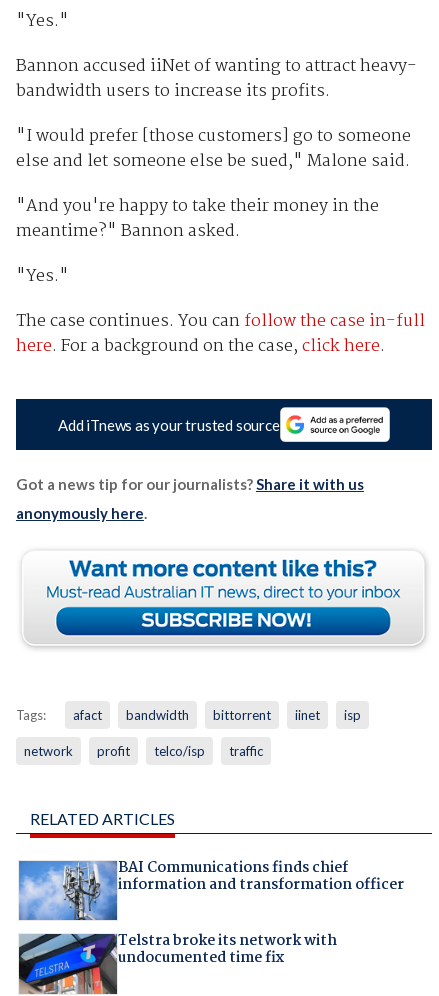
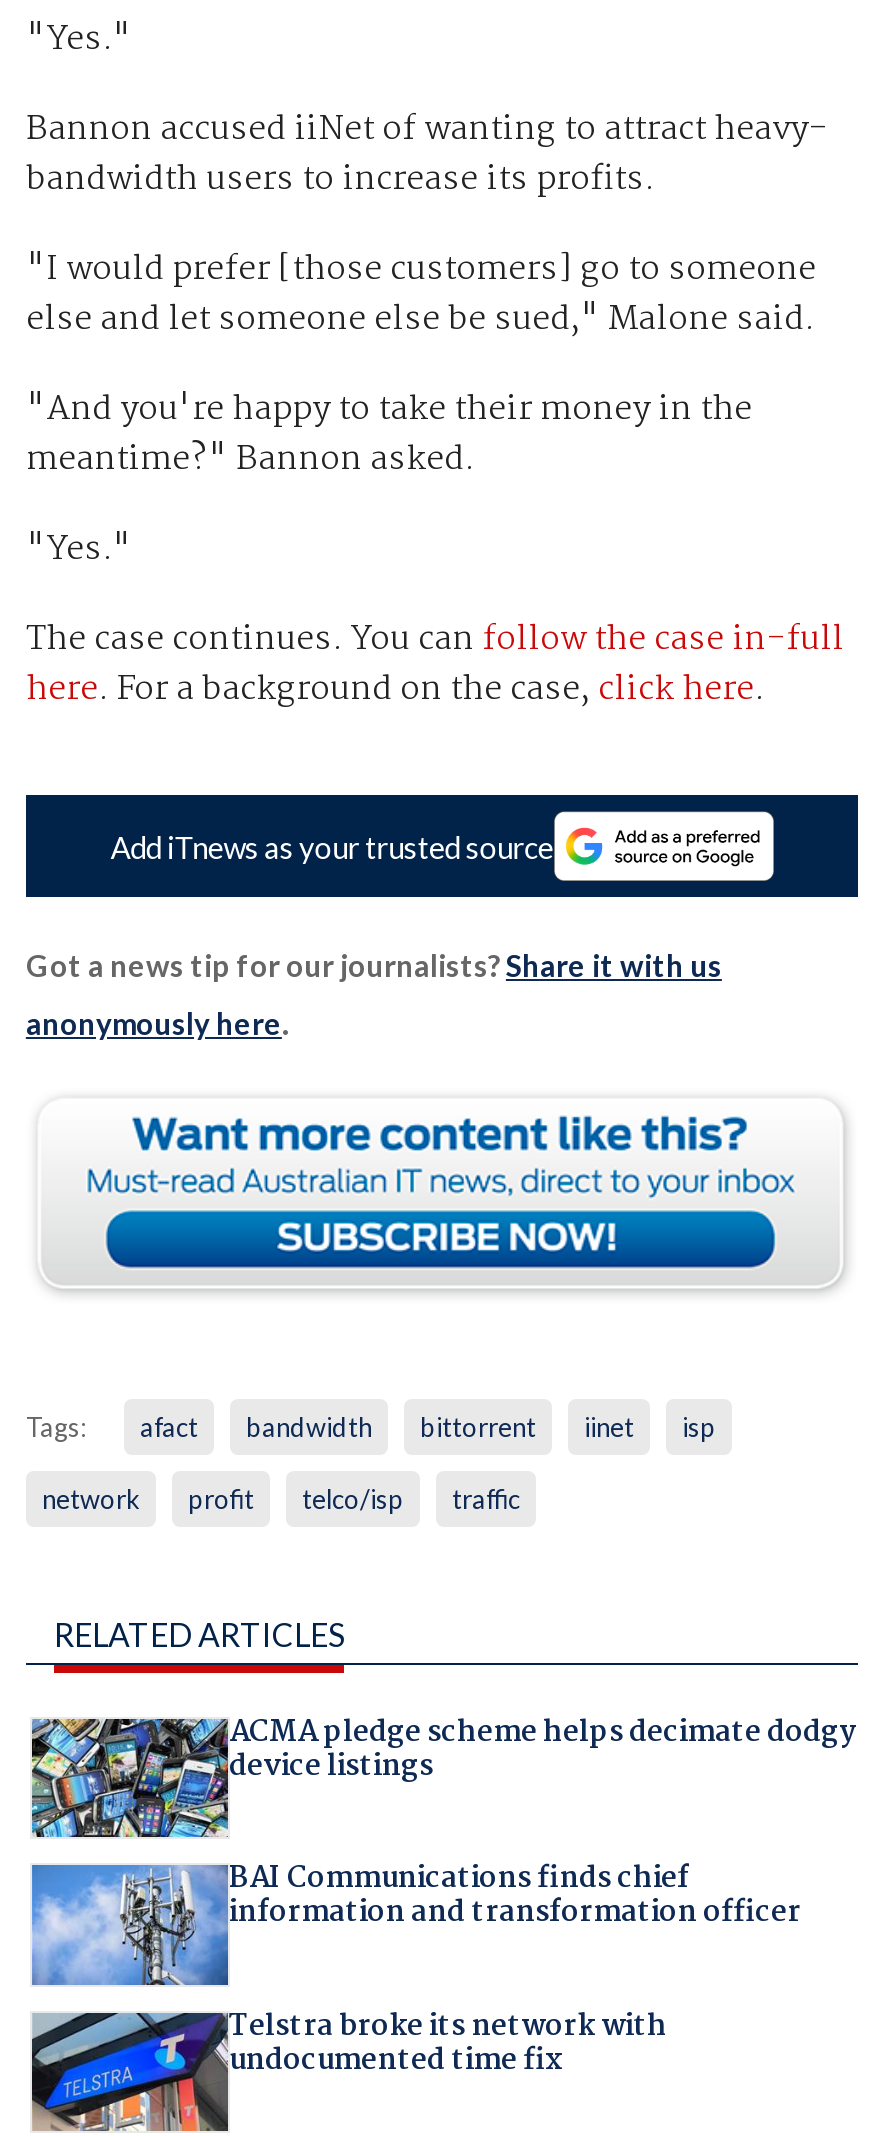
none -> [30,1709,855,1839] [image] | ACMA pledge scheme helps decimate dodgy | device listings

